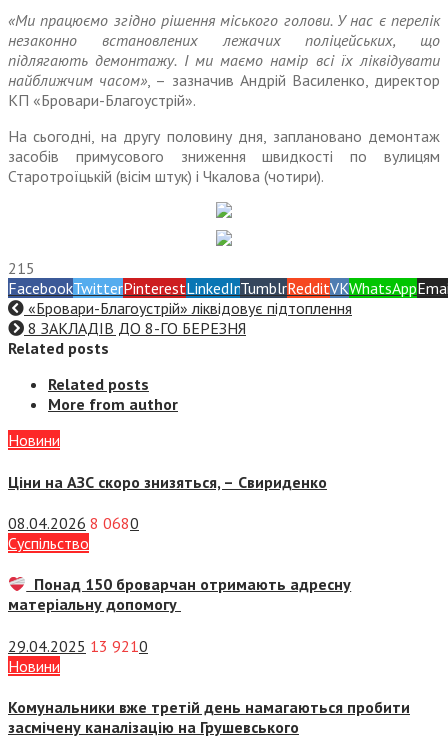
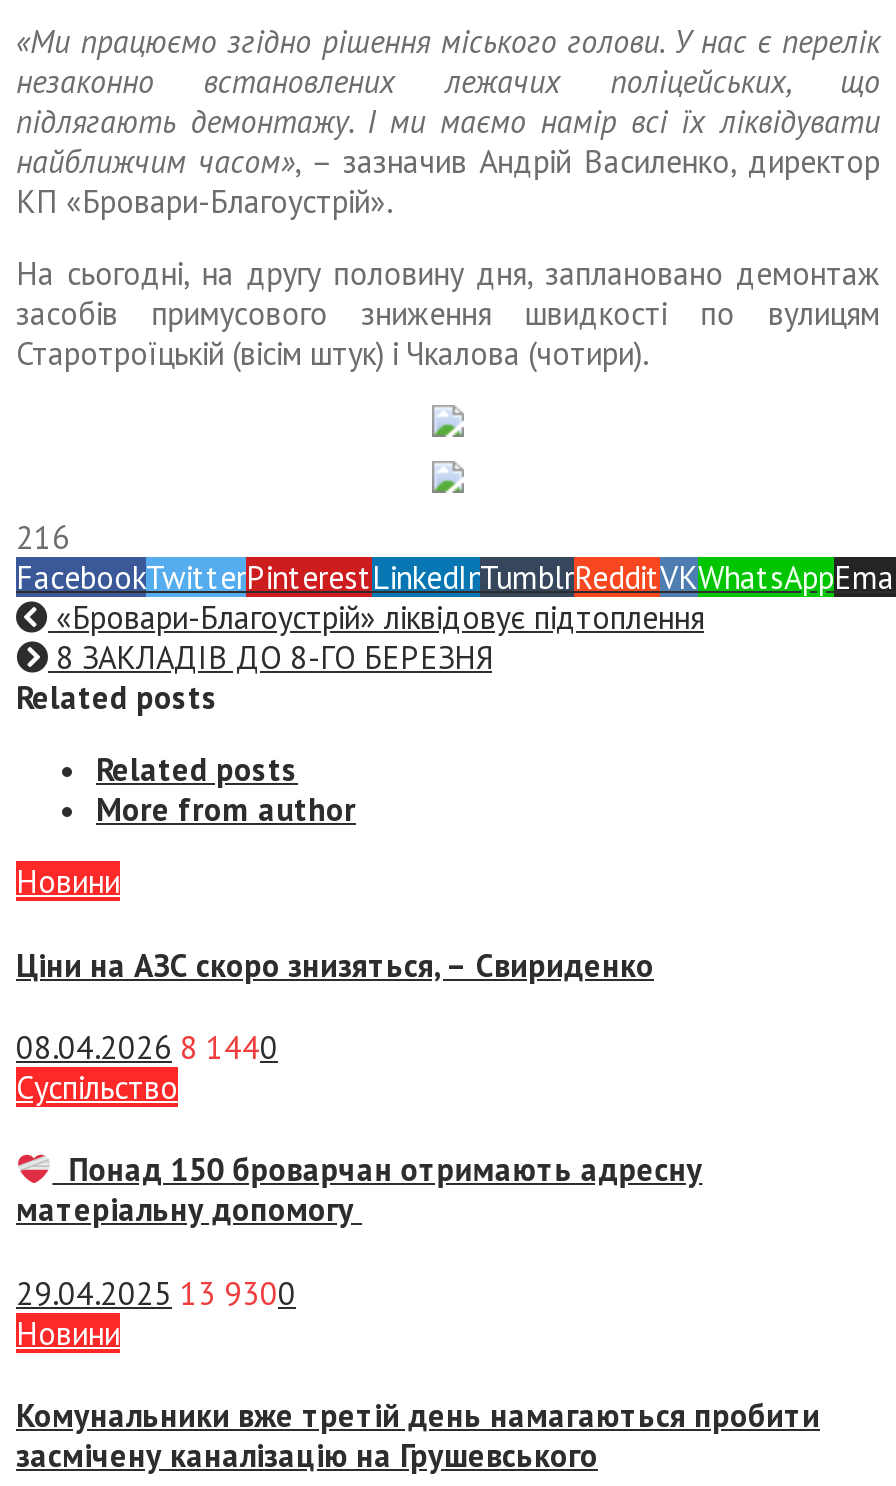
[8,258,35,278] 215 -> [16,518,70,558] 216
[8,513,139,533] 08.04.2026 8 0680 -> [16,1027,278,1067] 08.04.2026 8 1440
[8,635,148,655] 29.04.2025 13 9210 -> [16,1272,296,1312] 29.04.2025 13 9300

